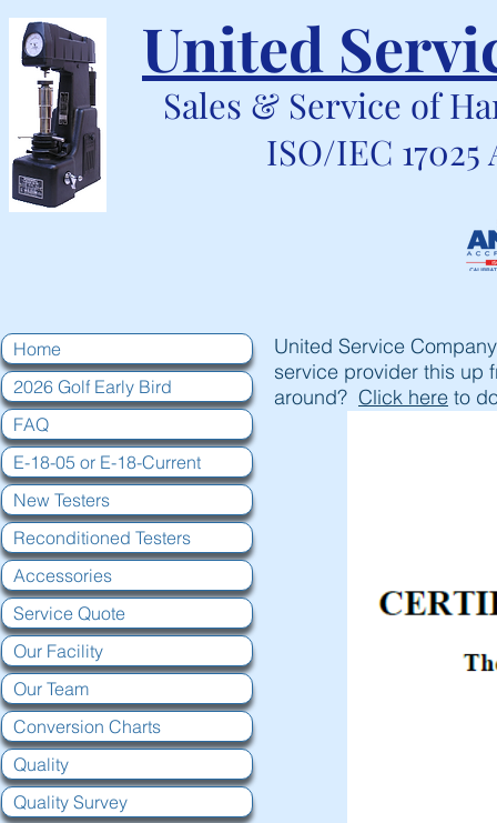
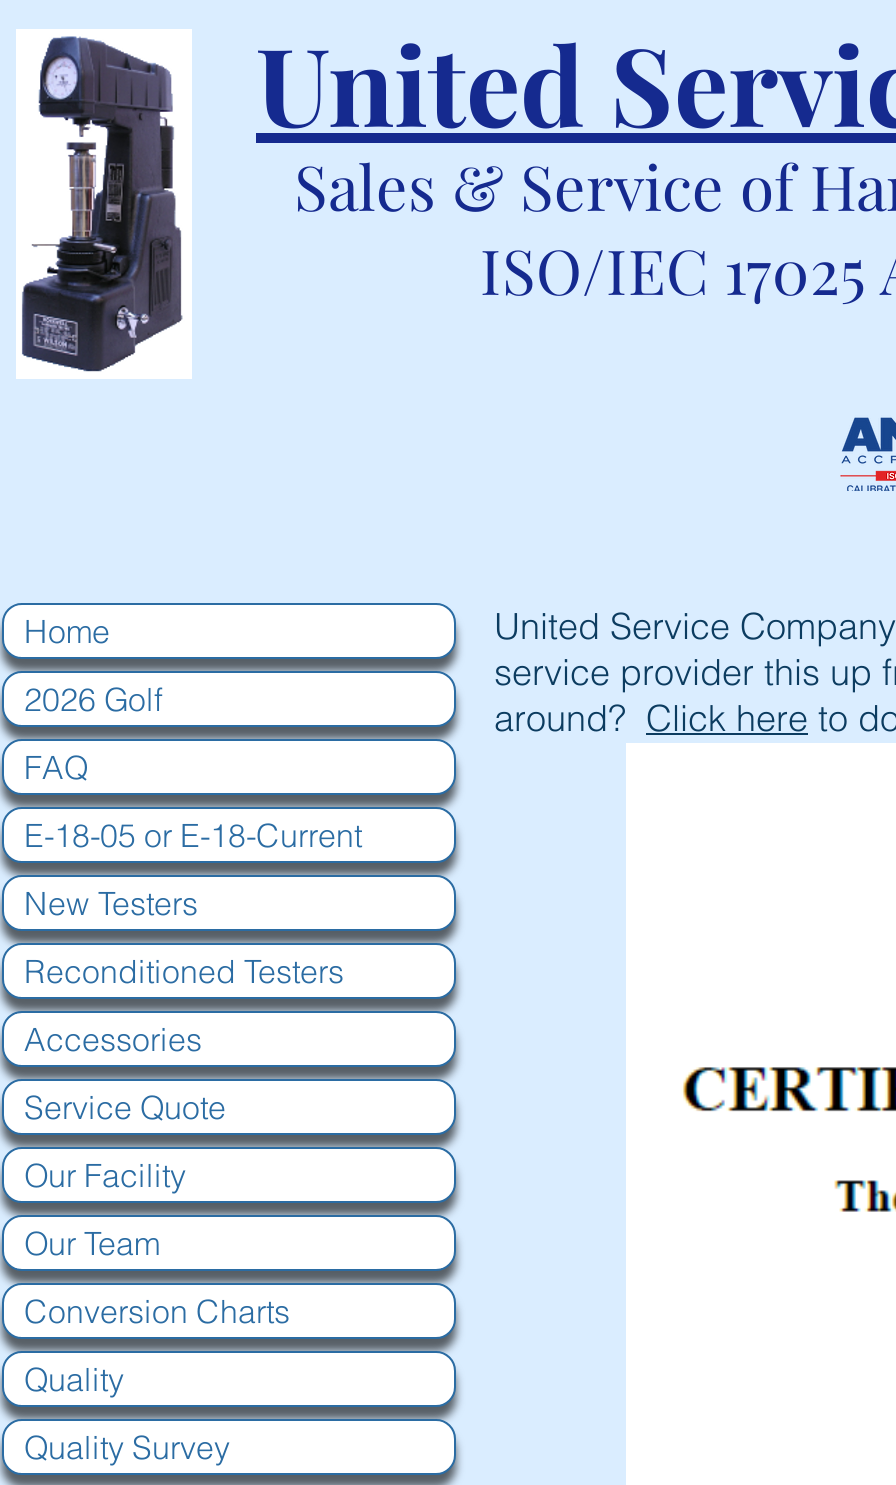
[13,375,172,398] 2026 Golf Early Bird -> [24,679,162,719] 2026 Golf

